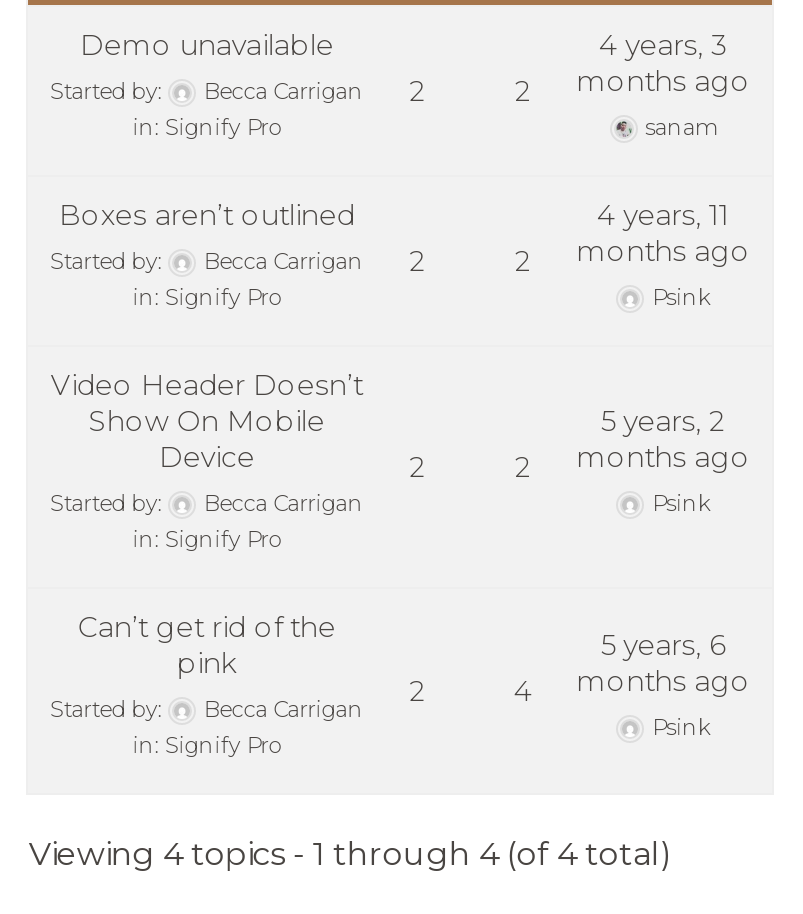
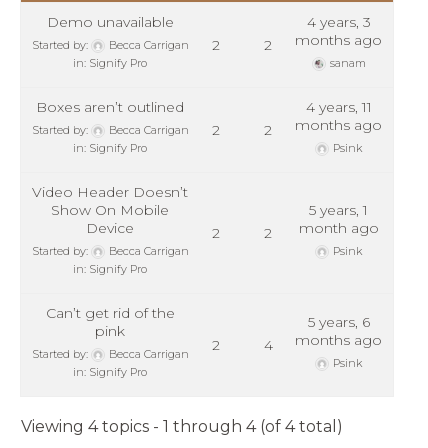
[601,404,725,440] 5 years, 2 -> [309,201,368,219] 5 years, 1
[576,440,750,476] months ago -> [299,219,379,237] month ago

